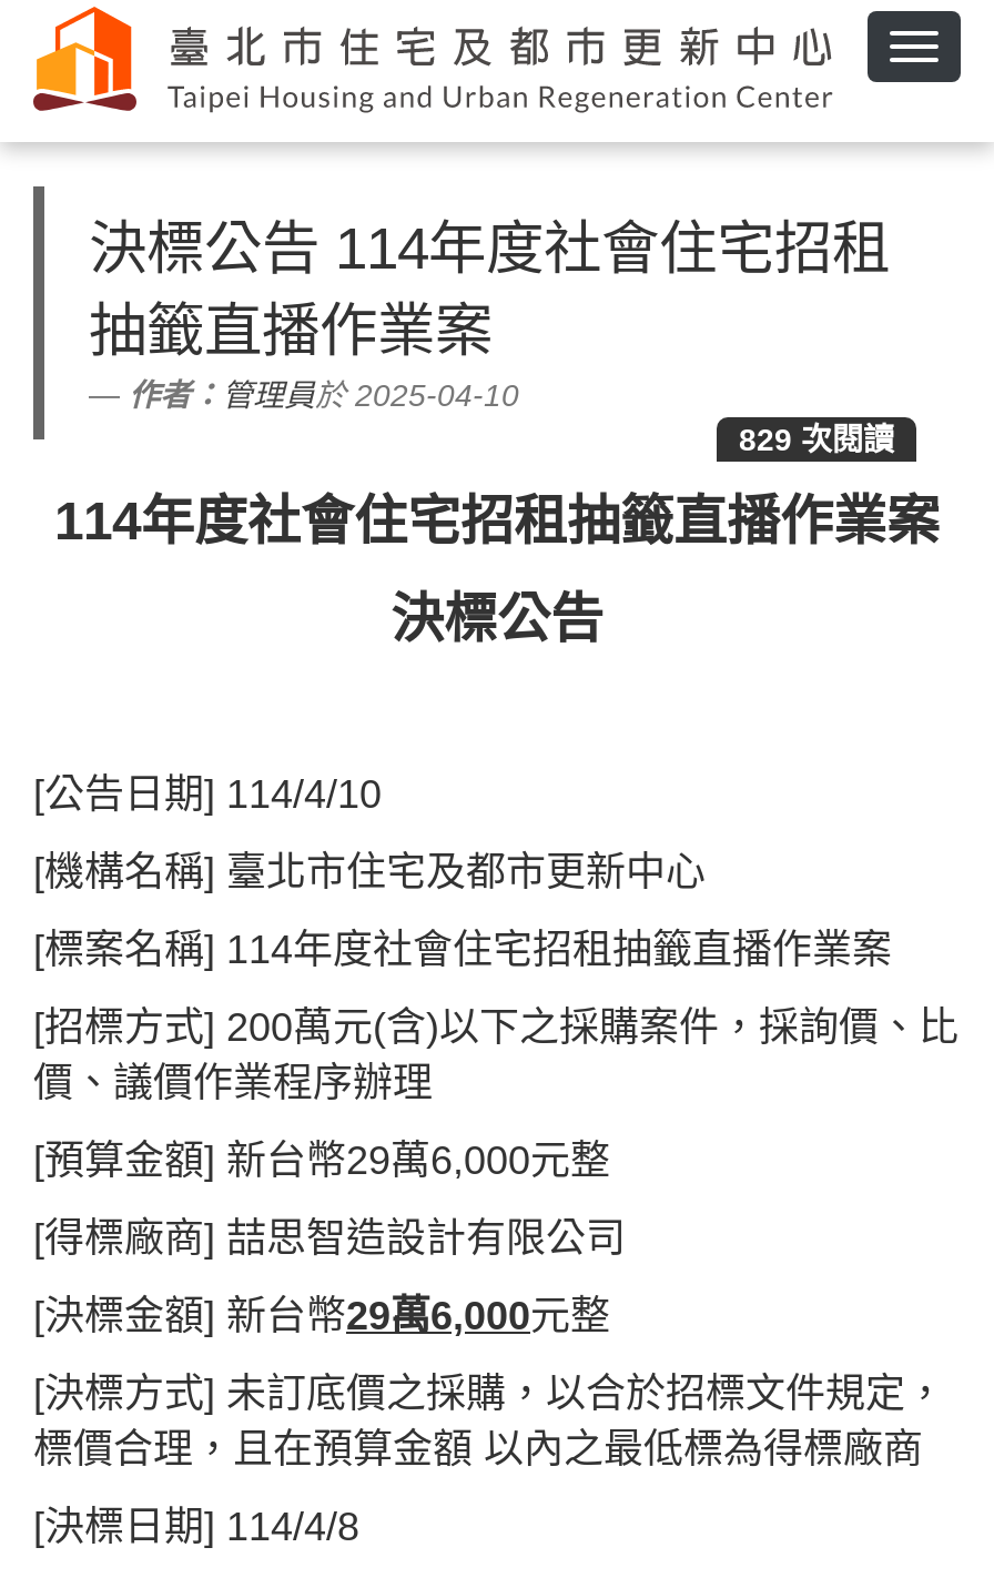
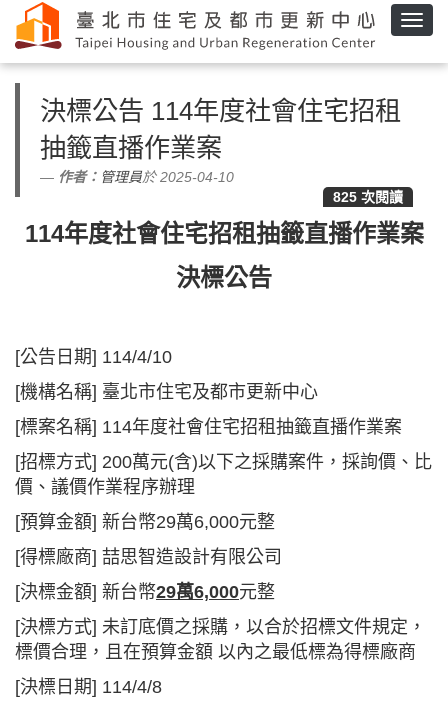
[739,422,894,457] 829 次閱讀 -> [333,189,403,205] 825 次閱讀

